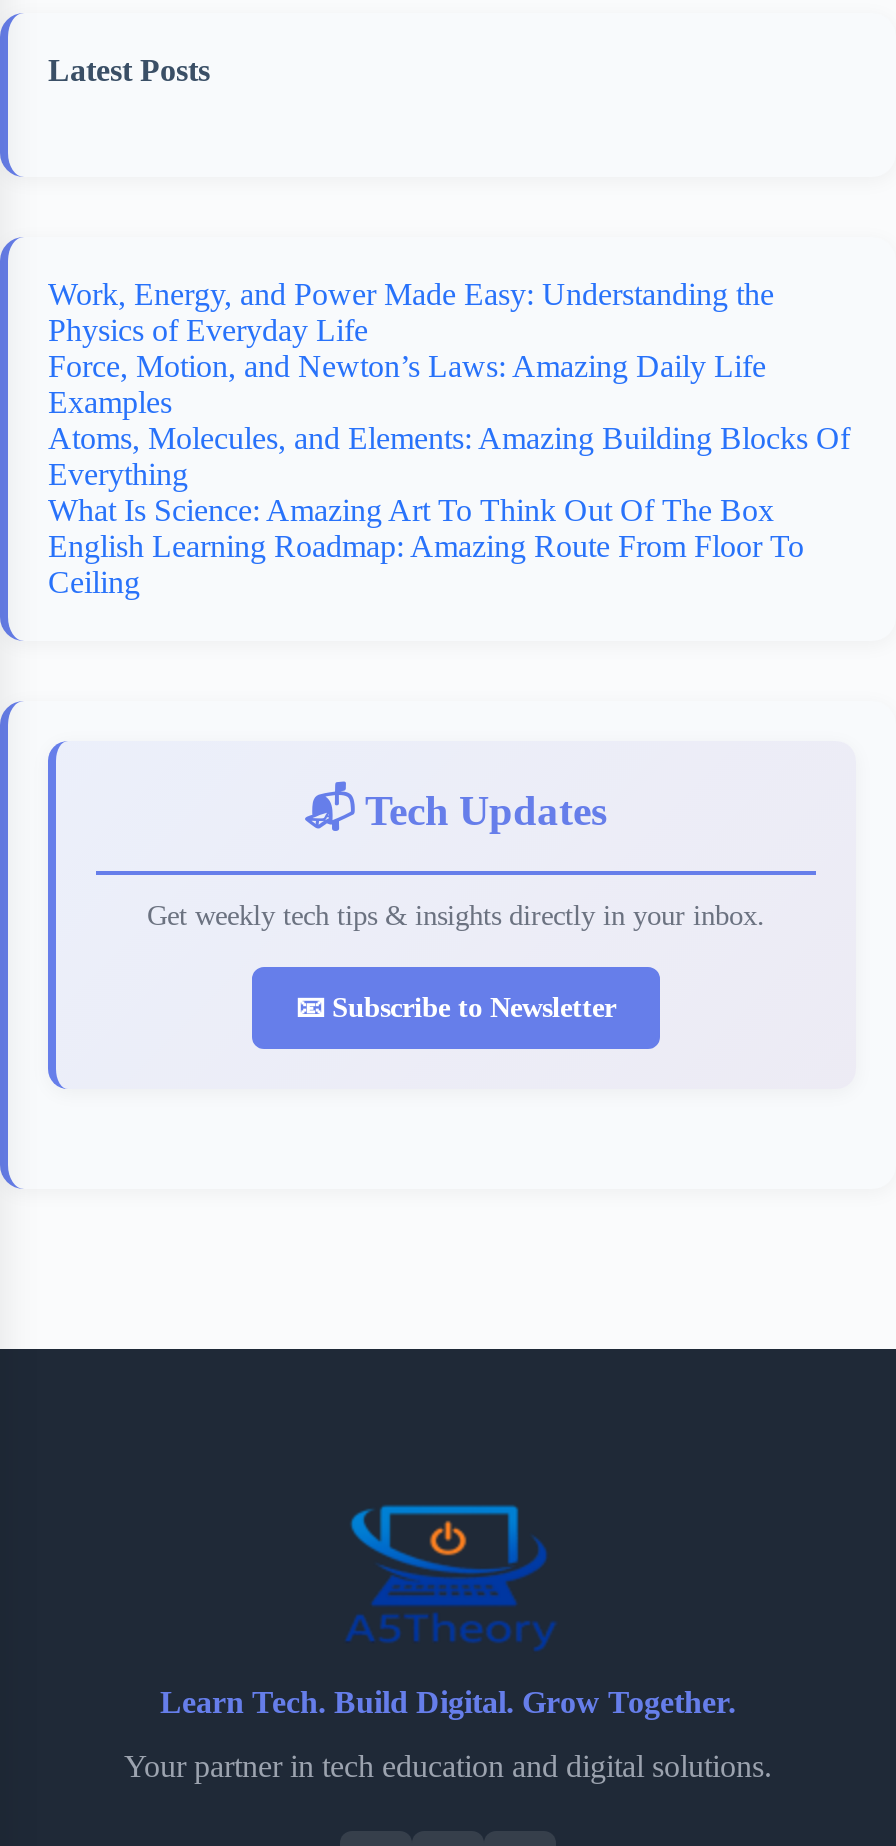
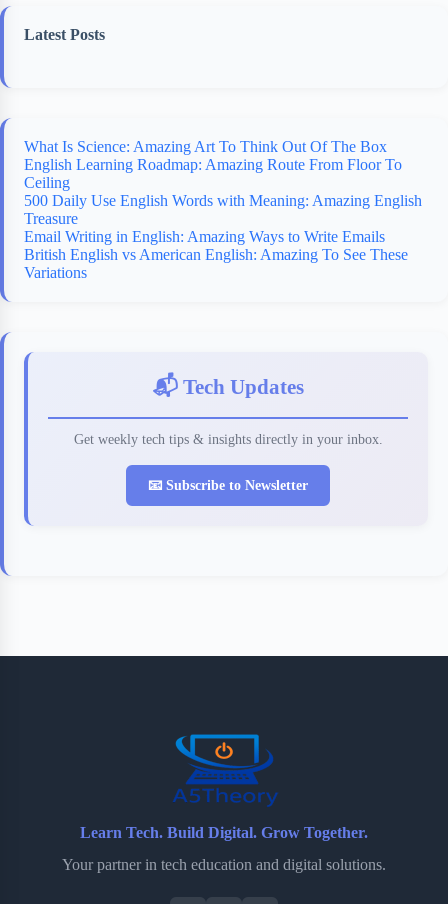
[48,276,850,490] Work, Energy, and Power Made Easy: Understanding the | Physics of Everyday Life | Force, Motion, and Newton’s Laws: Amazing Daily Life | Examples | Atoms, Molecules, and Elements: Amazing Building Blocks Of | Everything -> none
moved [48,492,804,598] -> [24,137,402,190]: What Is Science: Amazing Art To Think Out Of The Box | English Learning Roadmap: Amazing Route From Floor To | Ceiling
none -> [24,191,422,280] 500 Daily Use English Words with Meaning: Amazing English | Treasure | Email Writing in English: Amazing Ways to Write Emails | British English vs American English: Amazing To See These | Variations

